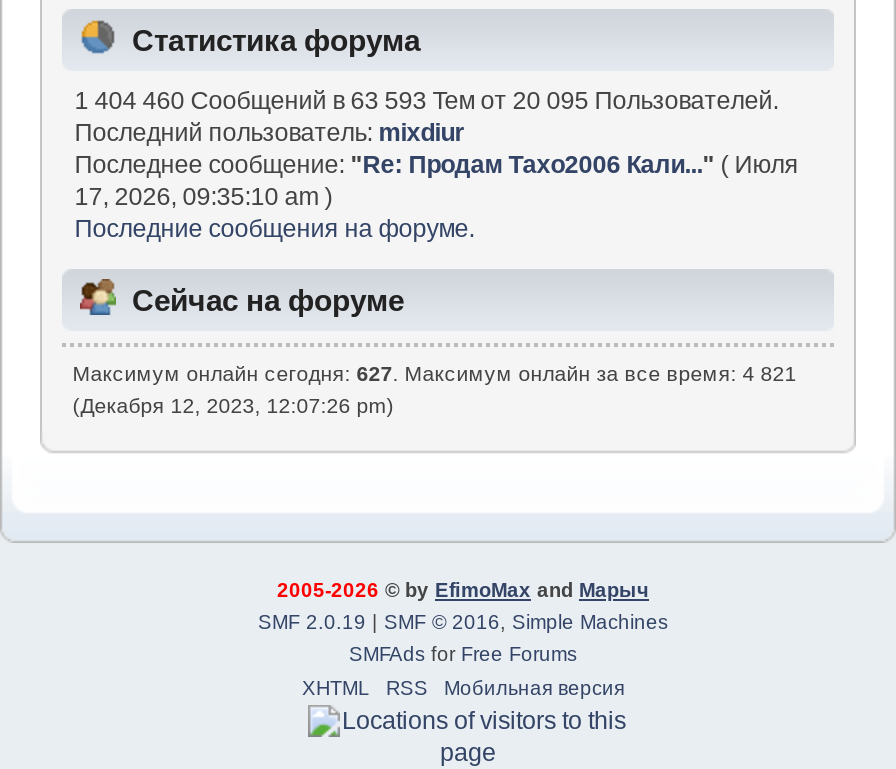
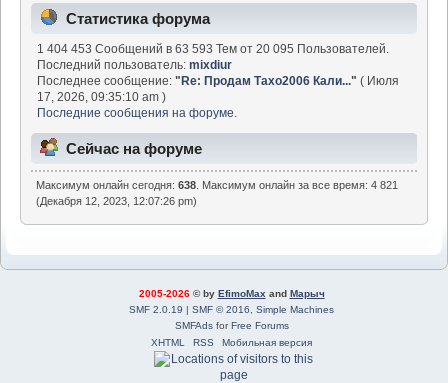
[74,87,778,115] 1 404 460 Сообщений в 63 593 Тем от 20 095 Пользователей. -> [37,42,389,56] 1 404 453 Сообщений в 63 593 Тем от 20 095 Пользователей.
[73,361,797,385] Максимум онлайн сегодня: 627. Максимум онлайн за все время: 4 821 -> [36,179,398,191] Максимум онлайн сегодня: 638. Максимум онлайн за все время: 4 821

